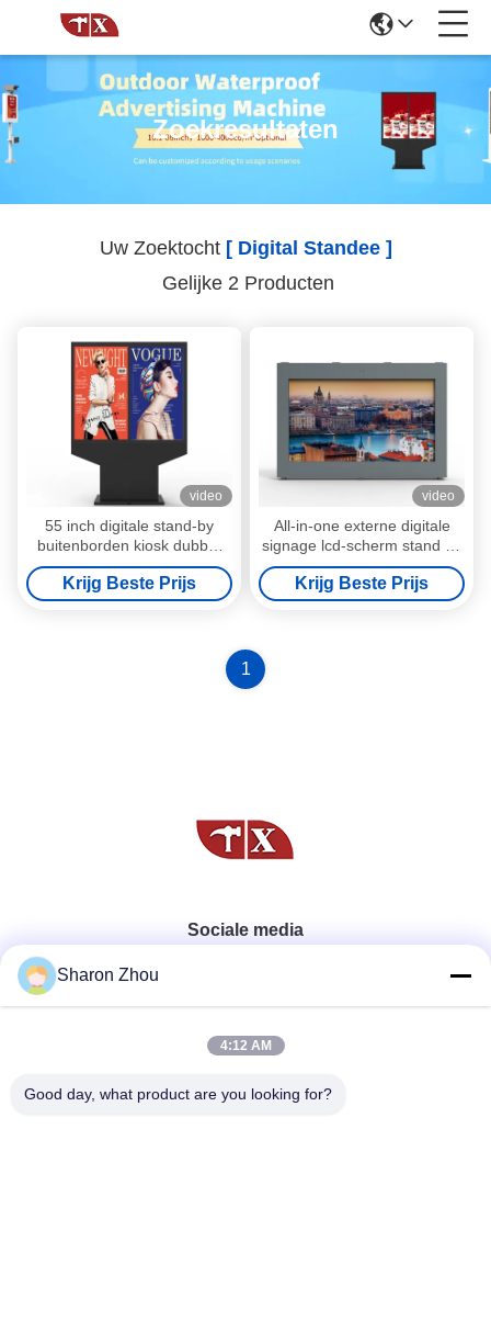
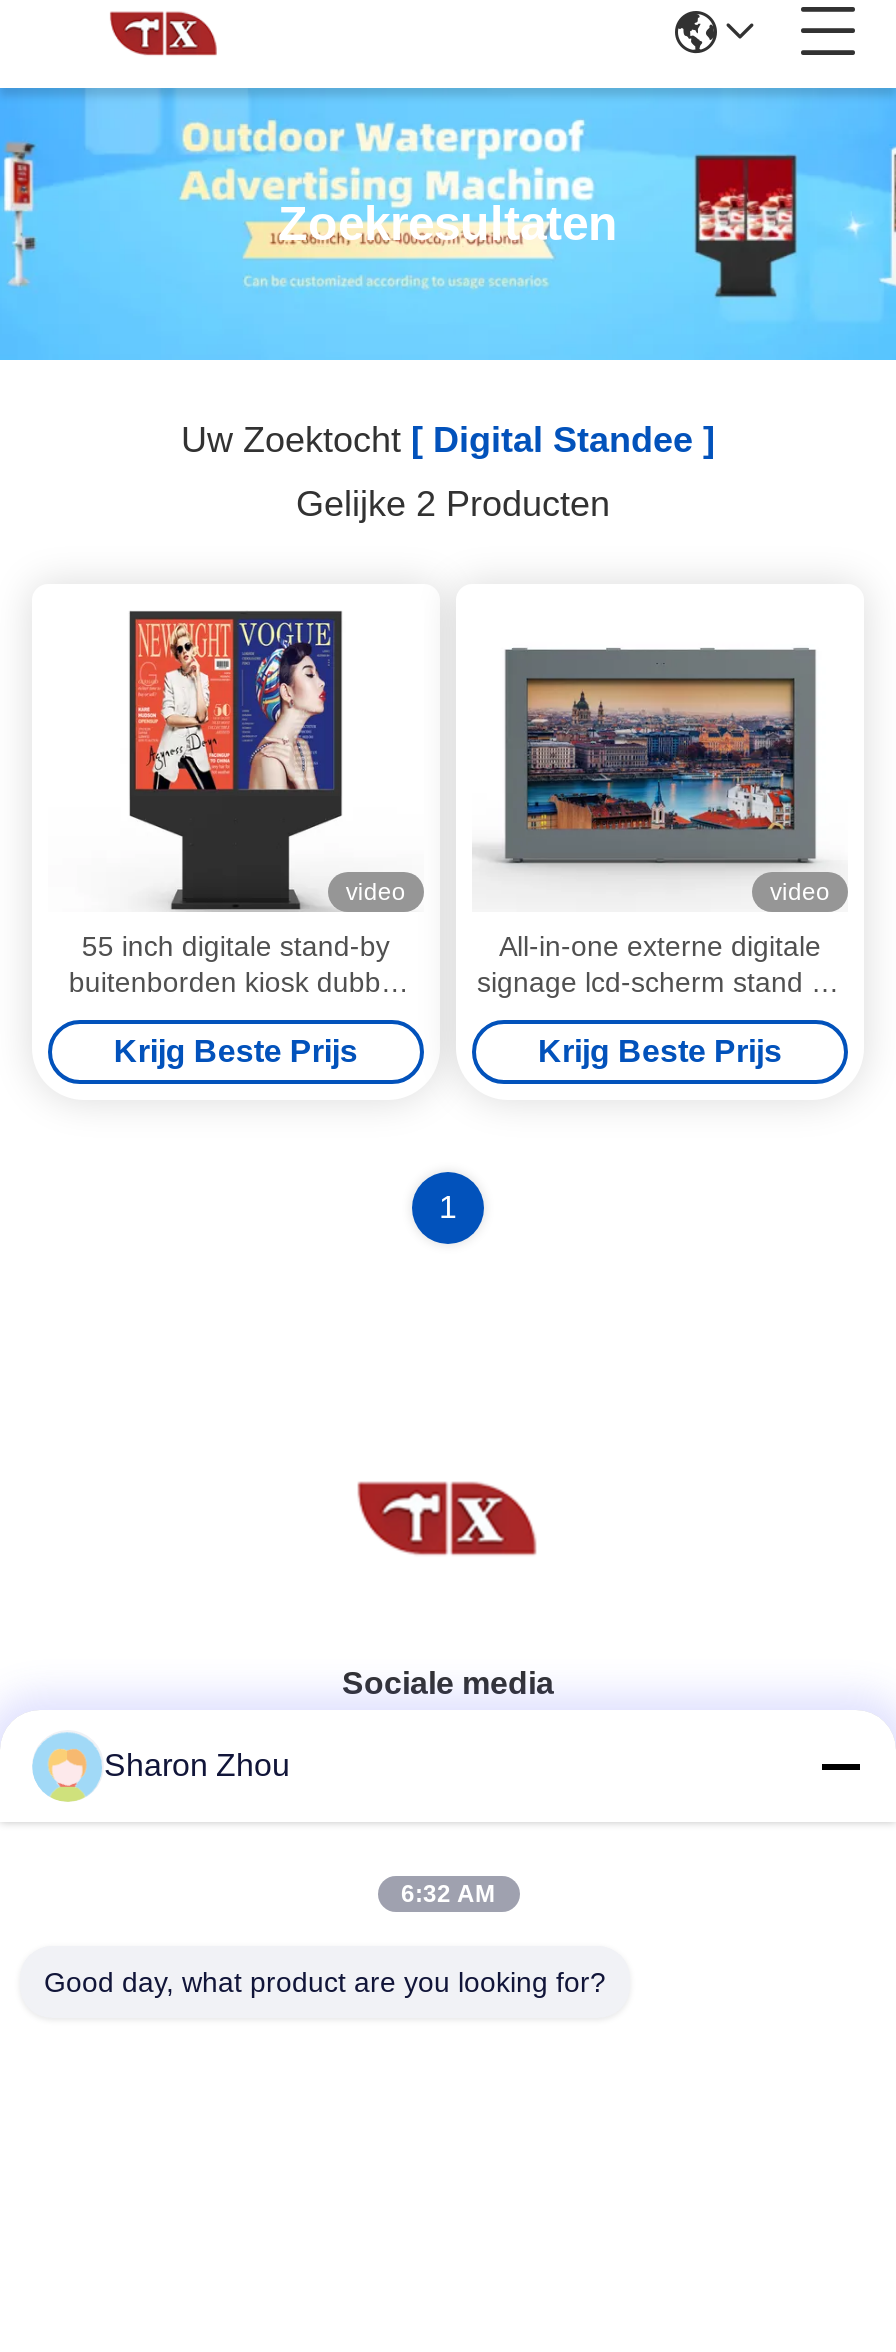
[220,1038,271,1053] 4:12 AM -> [401,1880,495,1908] 6:32 AM

